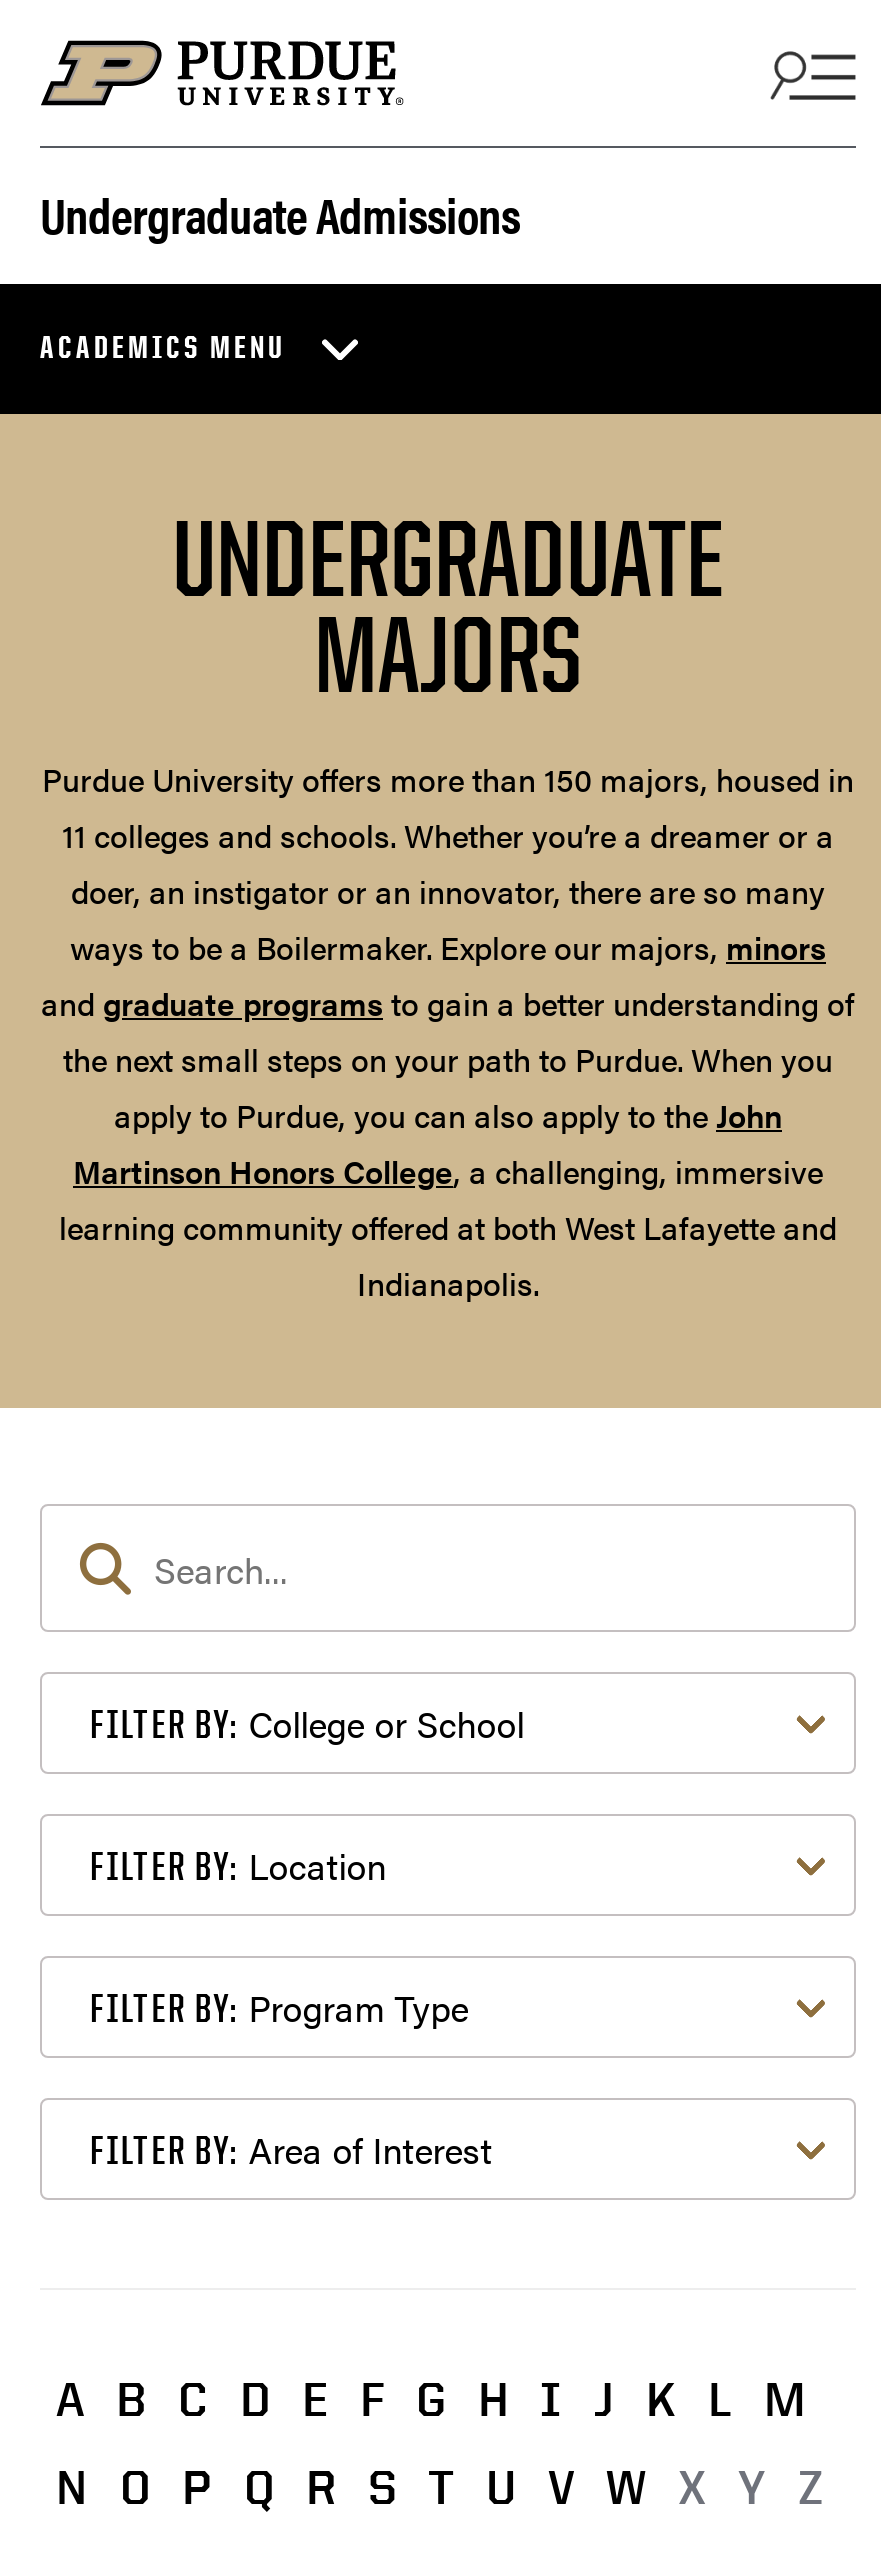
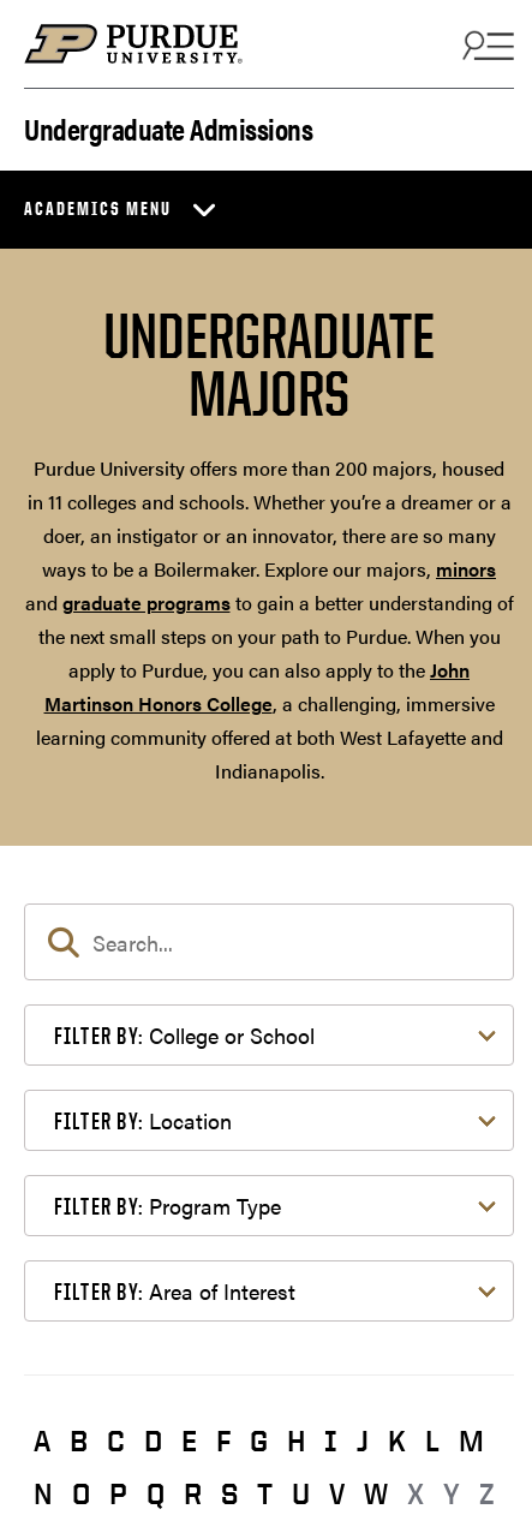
[42,756,854,858] Purdue University offers more than 150 majors, housed in | 11 colleges and schools. Whether you’re a dreamer or a -> [27,454,511,516] Purdue University offers more than 200 majors, housed | in 11 colleges and schools. Whether you’re a dreamer or a

